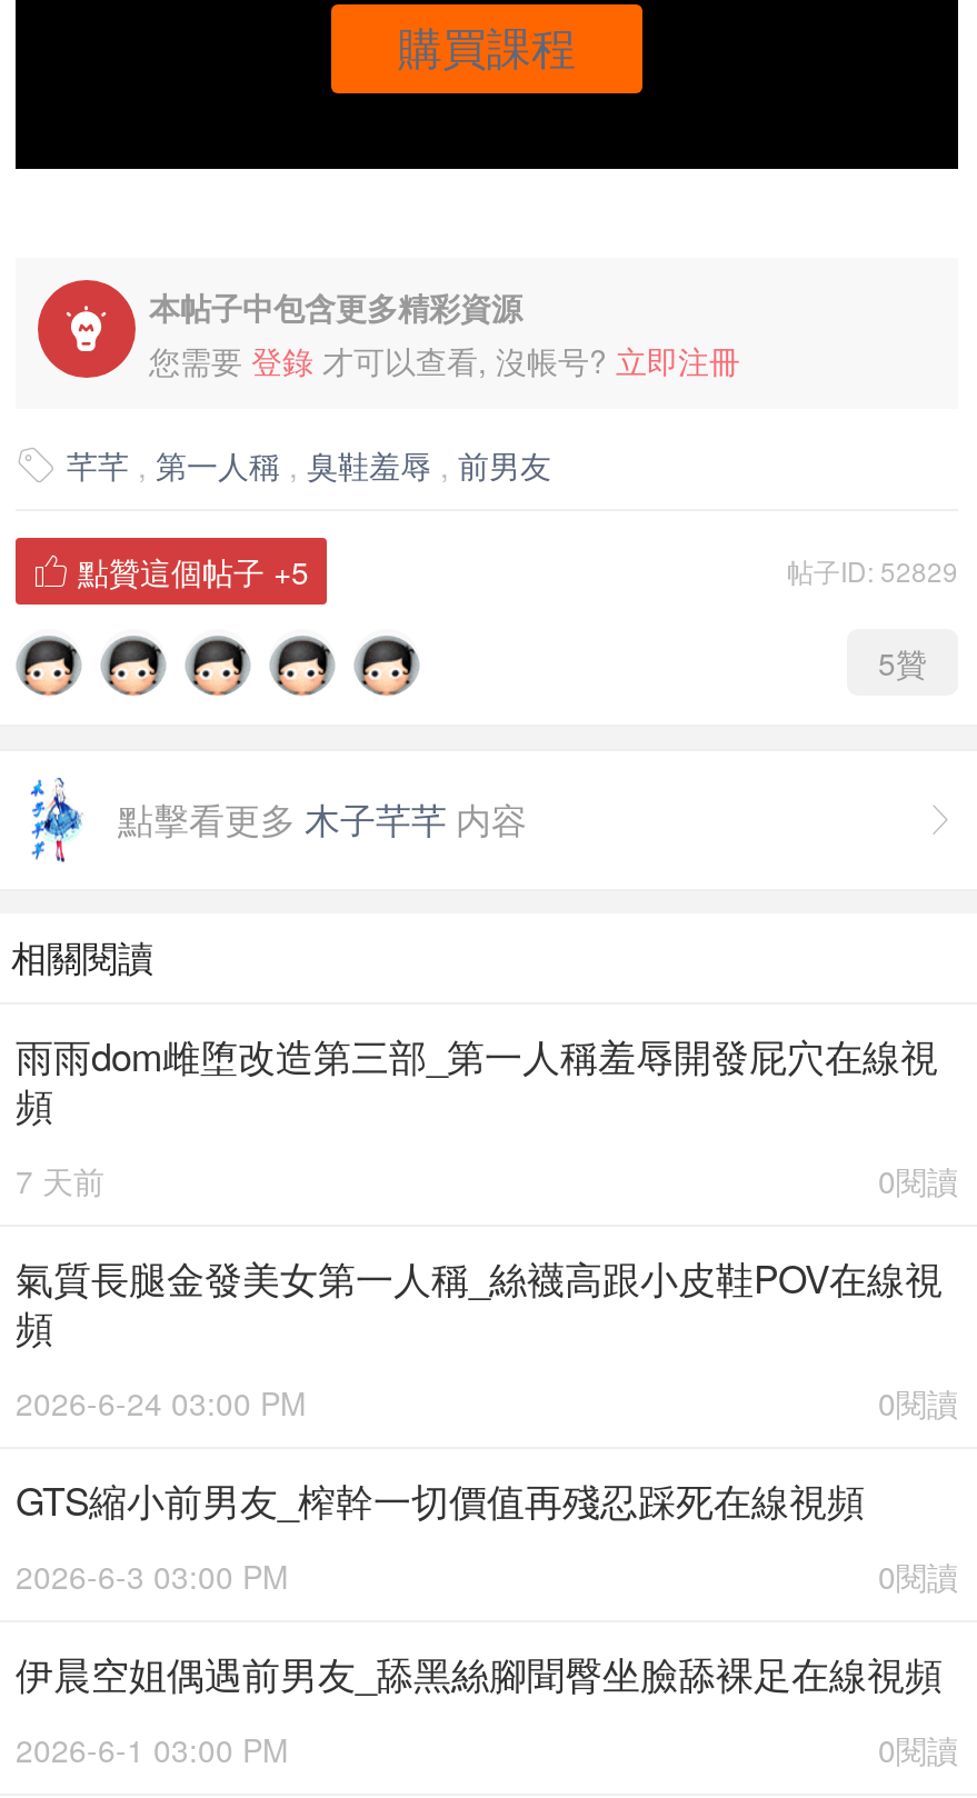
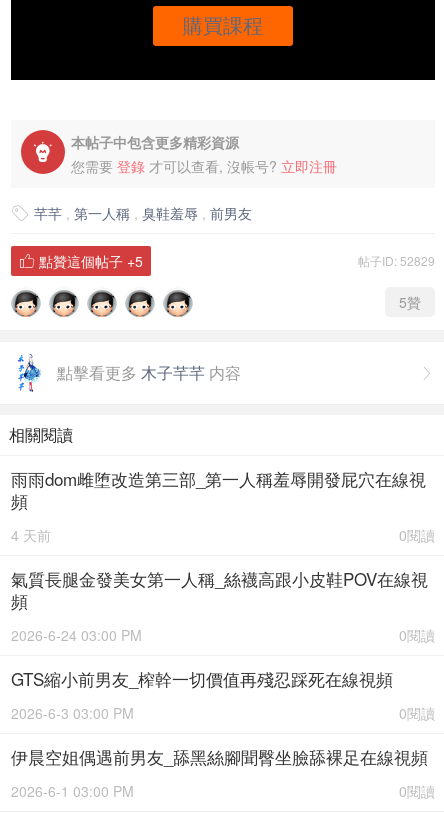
[16,1158,104,1202] 7 天前 -> [11,525,51,545] 4 天前

